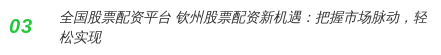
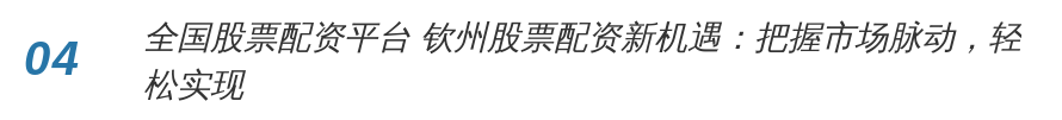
[9,15,33,37] 03 -> [24,33,81,85] 04

